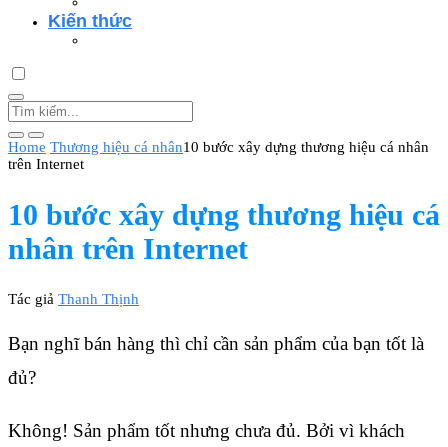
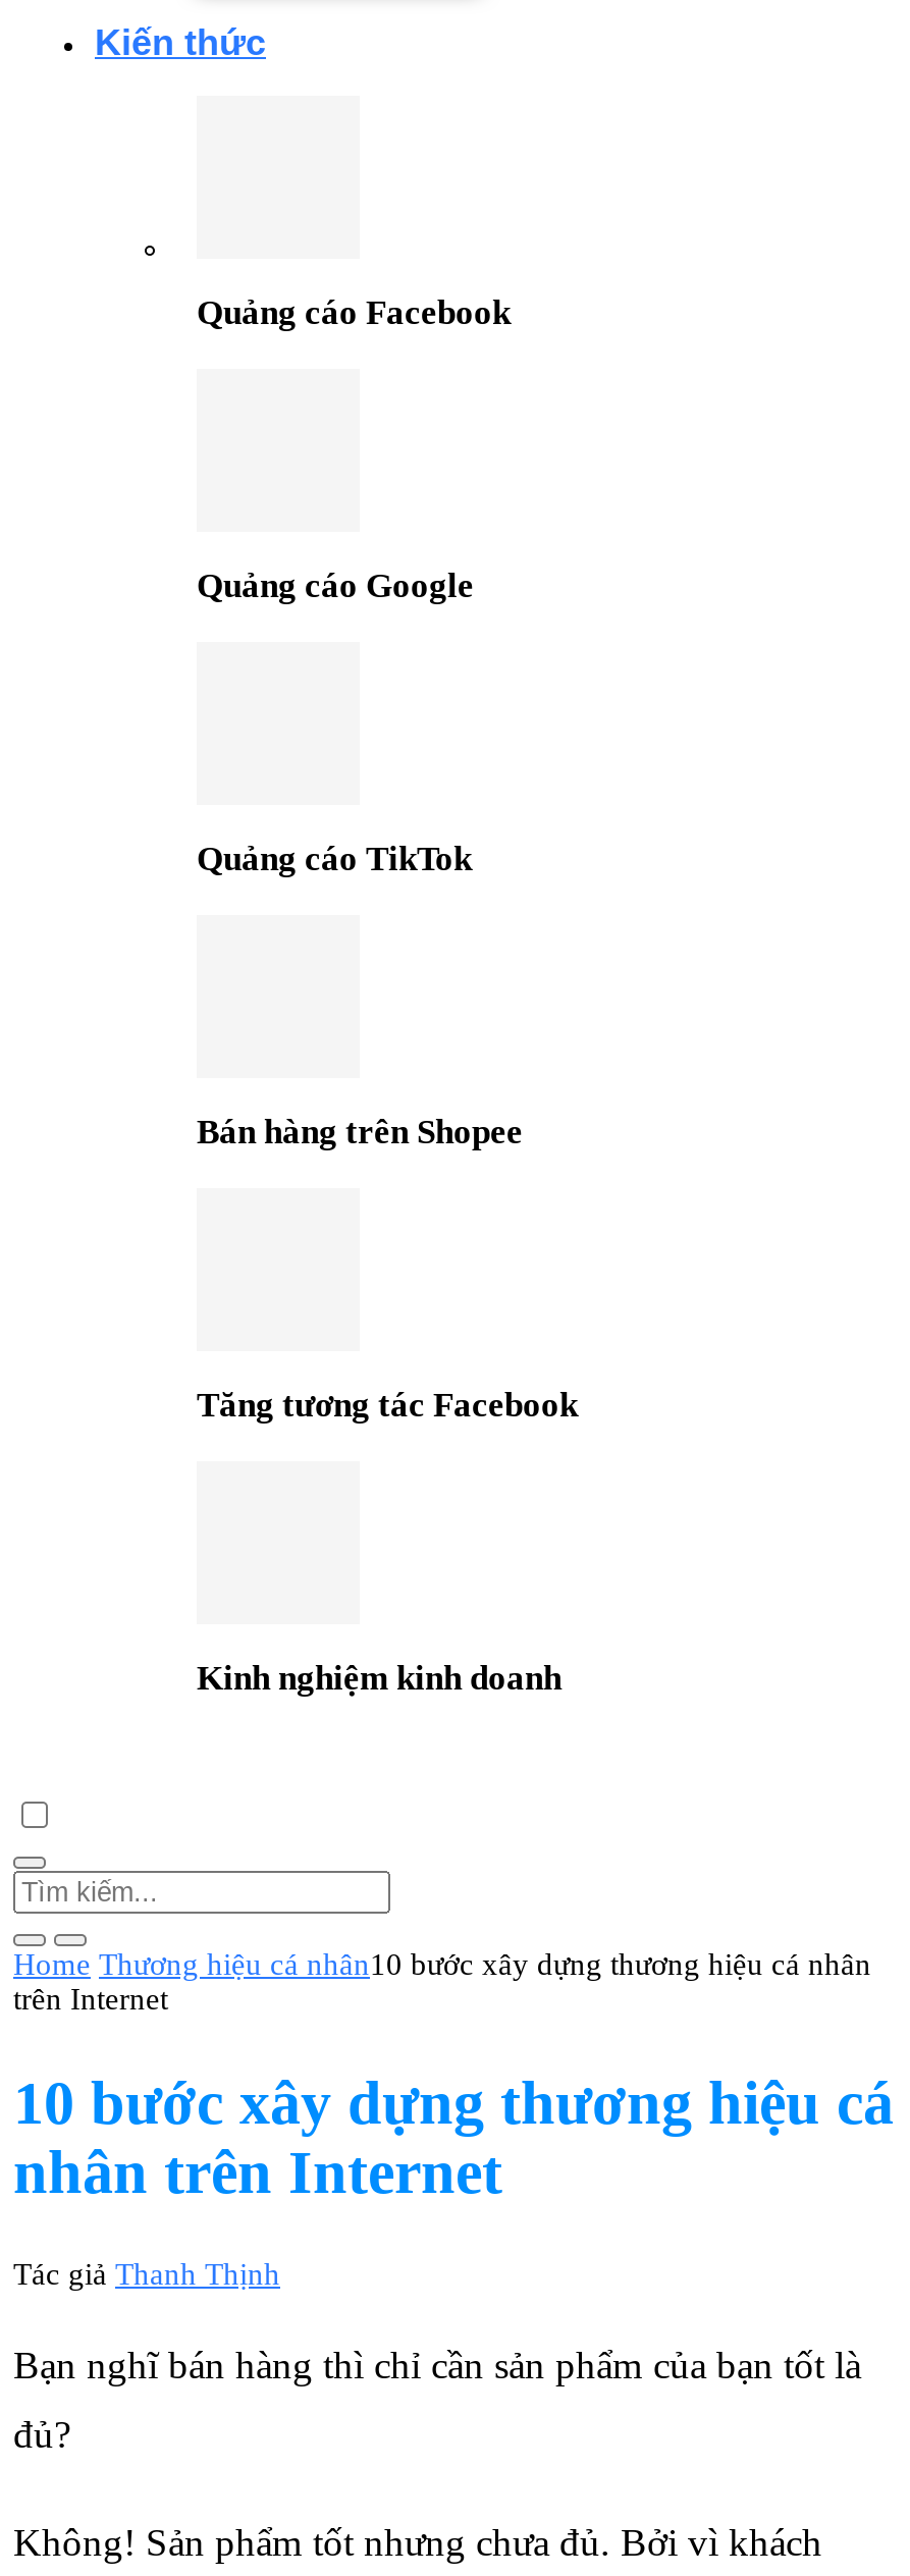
none -> [197,293,511,332] Quảng cáo Facebook
none -> [197,567,474,605] Quảng cáo Google
none -> [197,840,472,878] Quảng cáo TikTok
none -> [197,1113,523,1151] Bán hàng trên Shopee
none -> [197,1386,578,1425] Tăng tương tác Facebook
none -> [197,1659,561,1698] Kinh nghiệm kinh doanh

